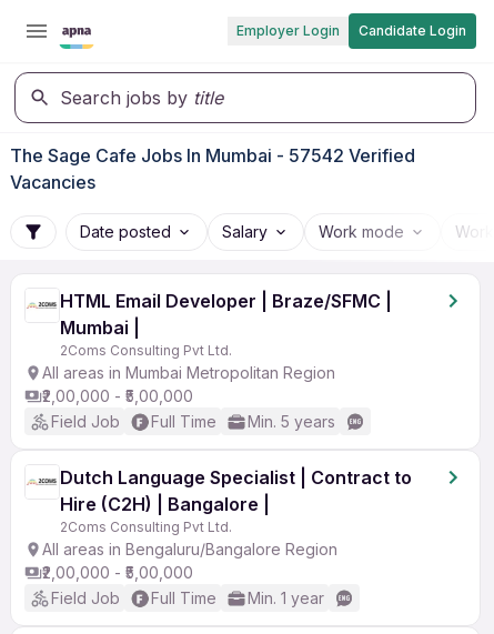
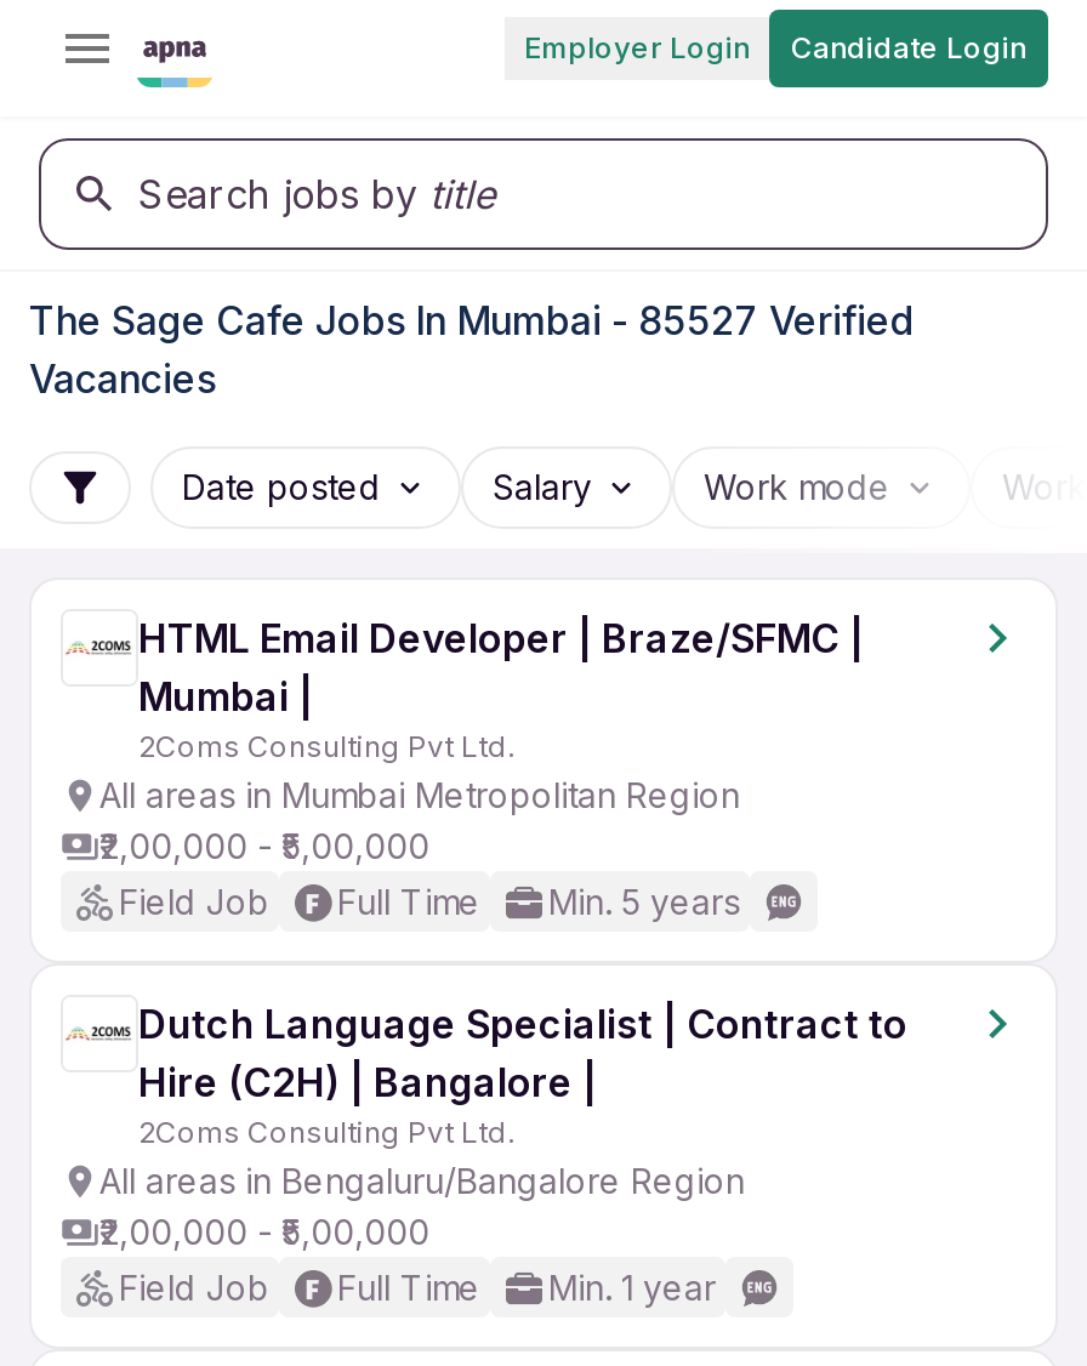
[10,144,415,167] The Sage Cafe Jobs In Mumbai - 57542 Verified -> [29,296,915,345] The Sage Cafe Jobs In Mumbai - 85527 Verified

